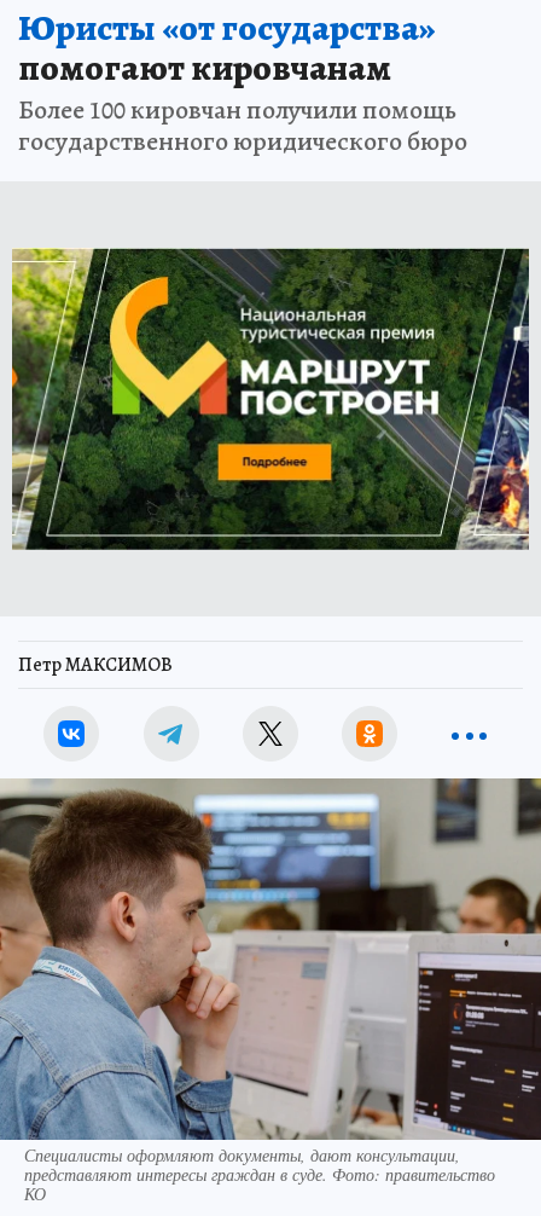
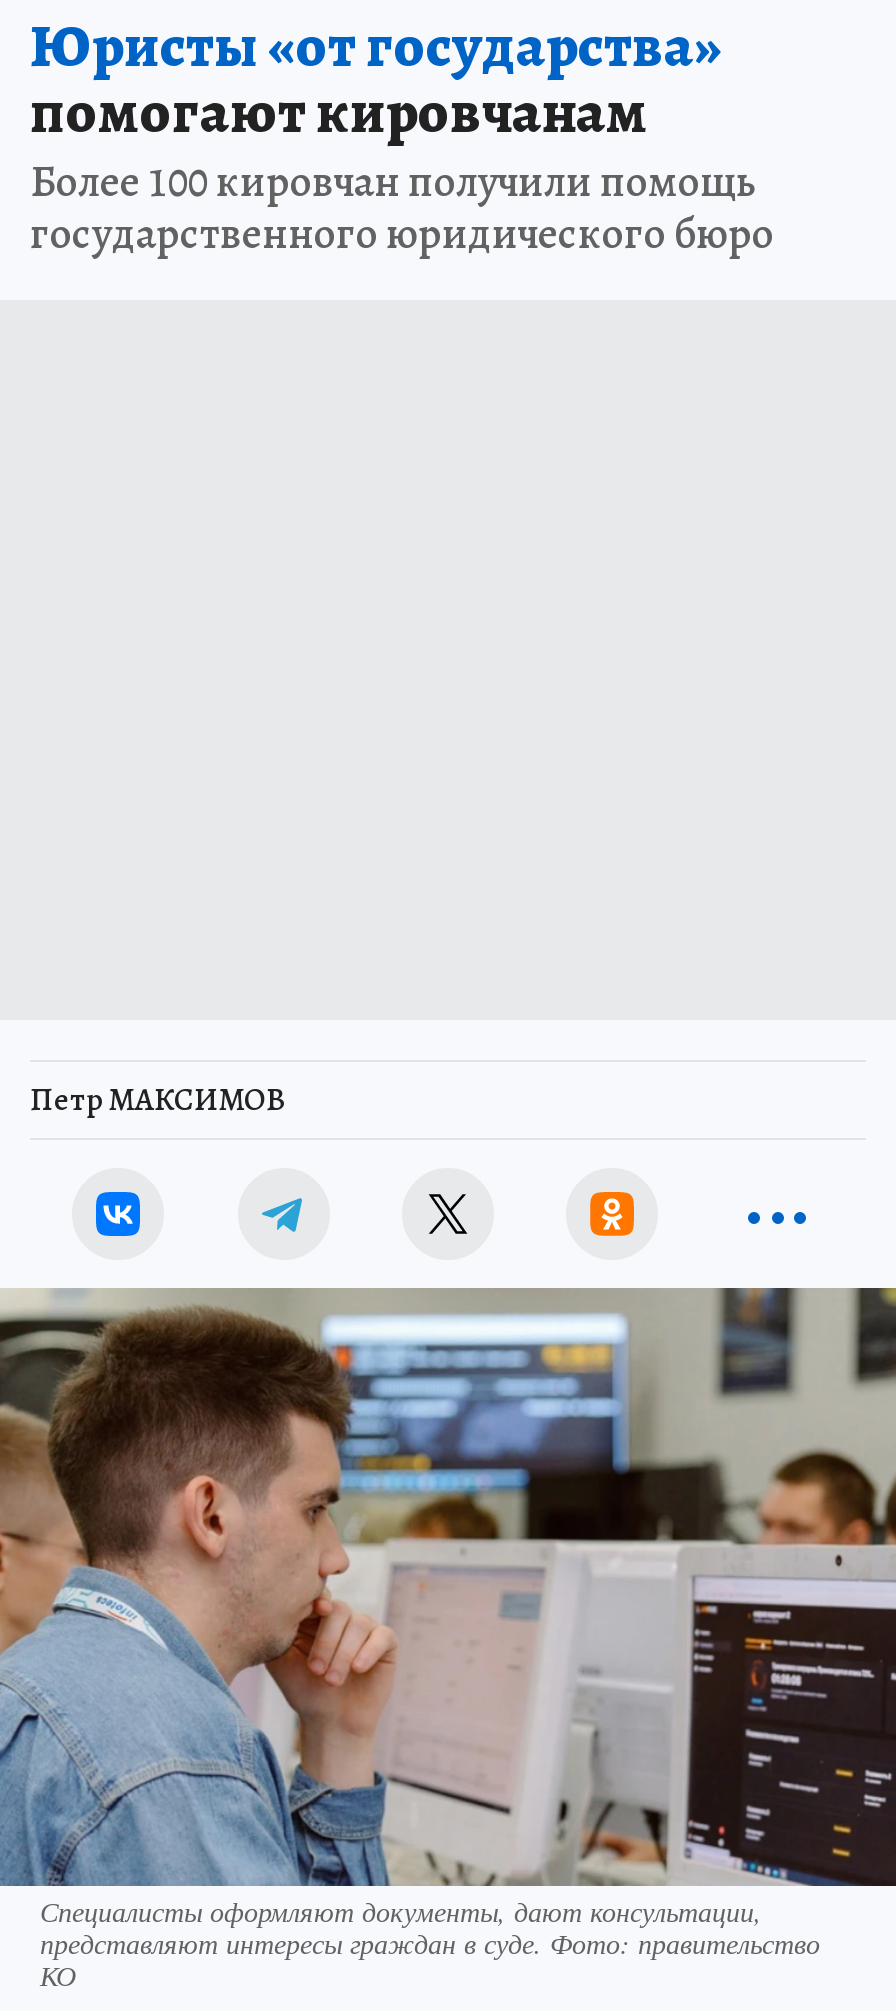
[11,247,530,551] [image] -> none

